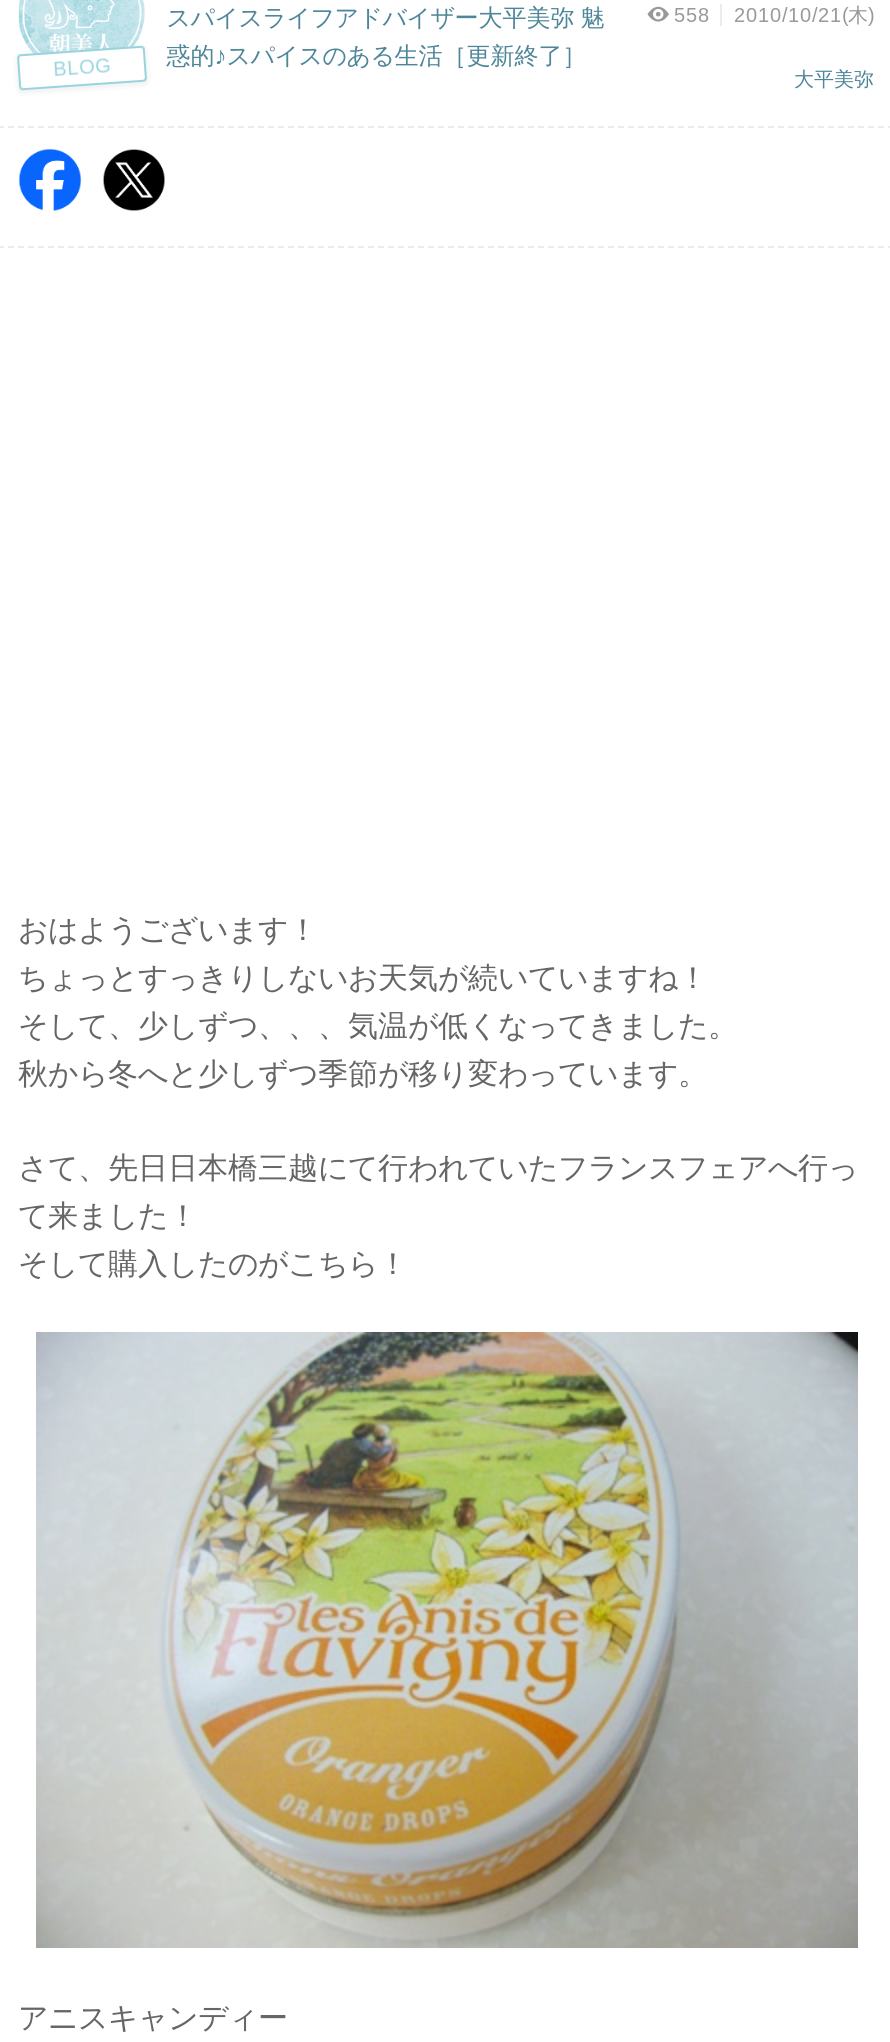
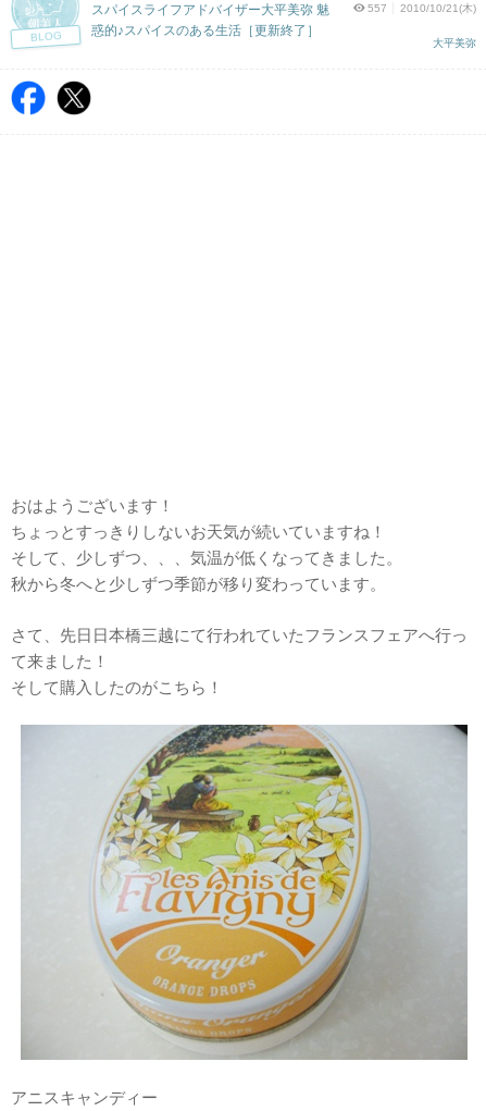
[674,4,874,26] 558 2010/10/21(木) -> [367,2,476,14] 557 2010/10/21(木)

